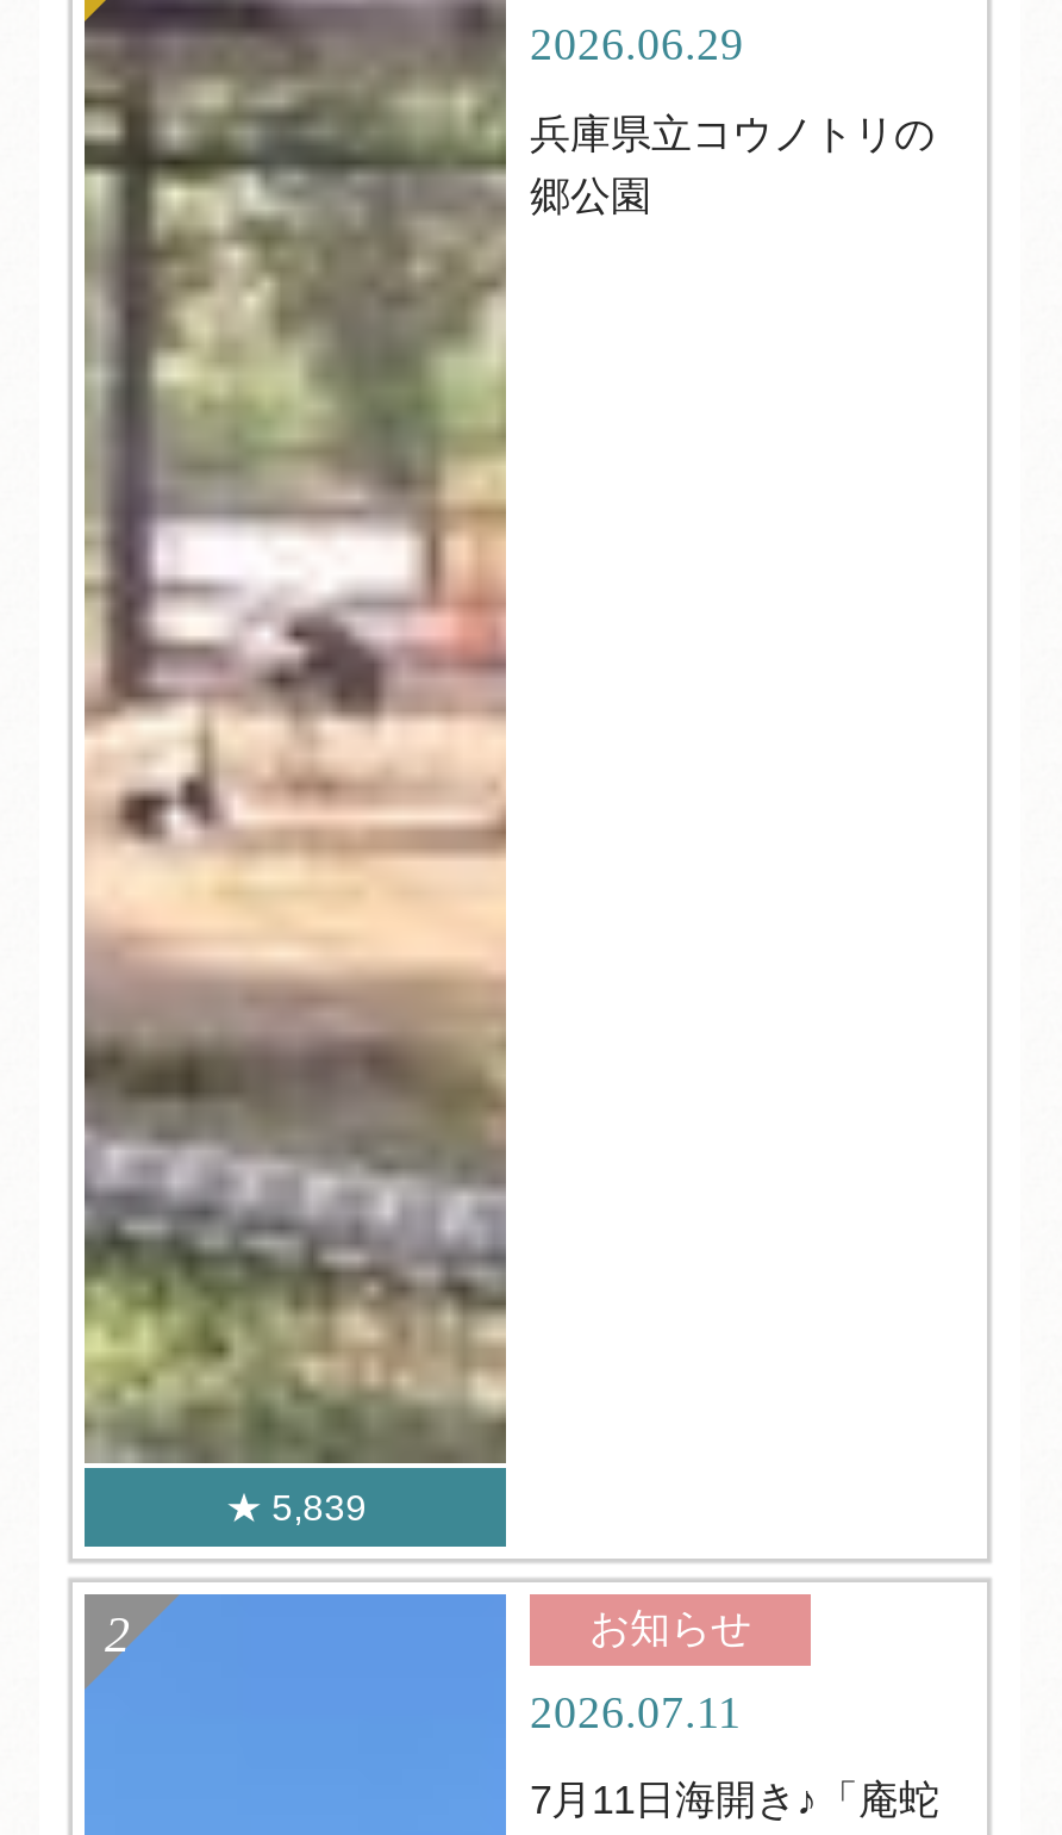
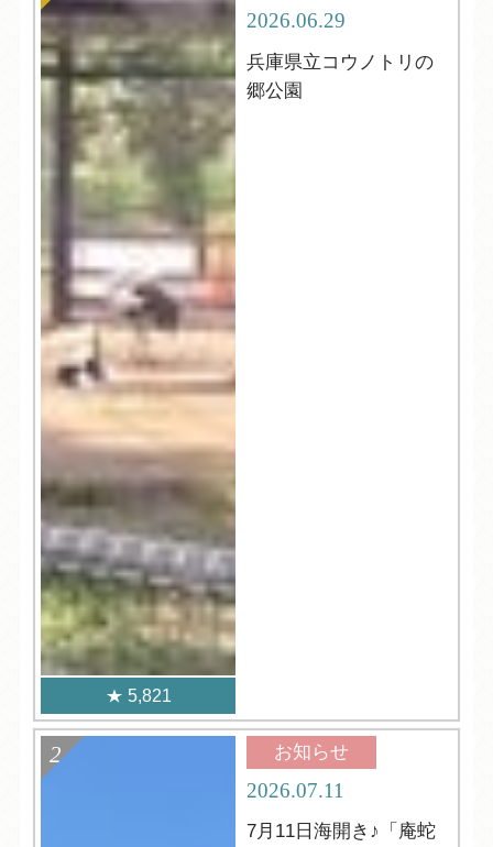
[262,1487,367,1528] 5,839 -> [123,687,171,705] 5,821

